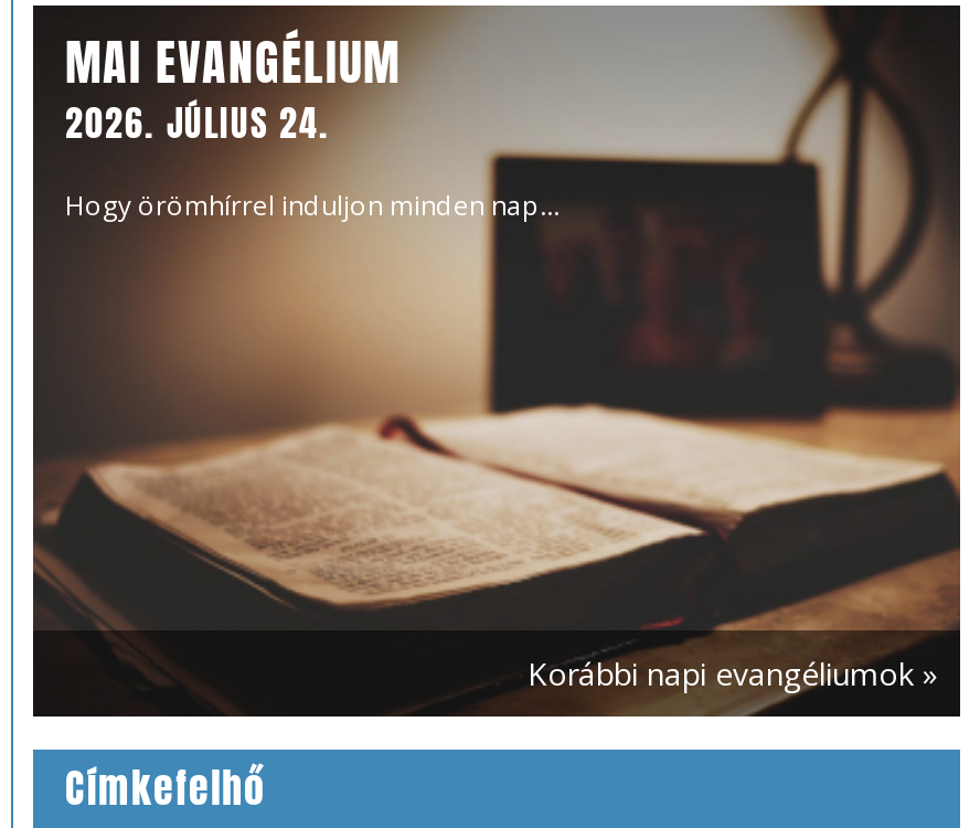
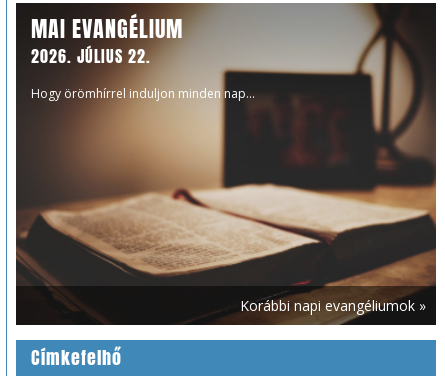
[65,99,330,150] 2026. JÚLIUS 24. -> [30,45,150,68] 2026. JÚLIUS 22.

